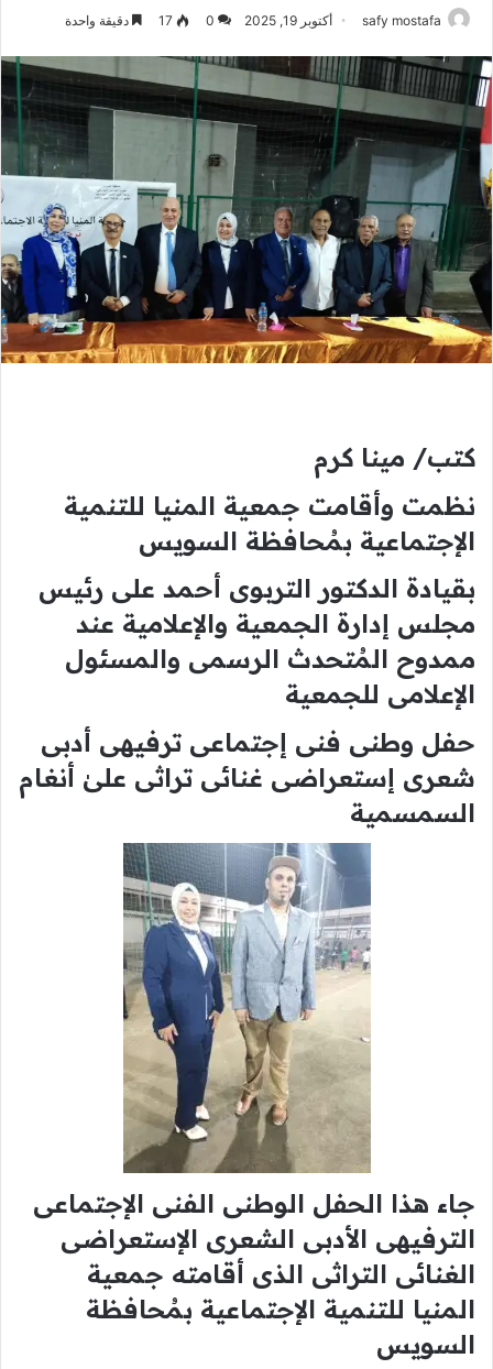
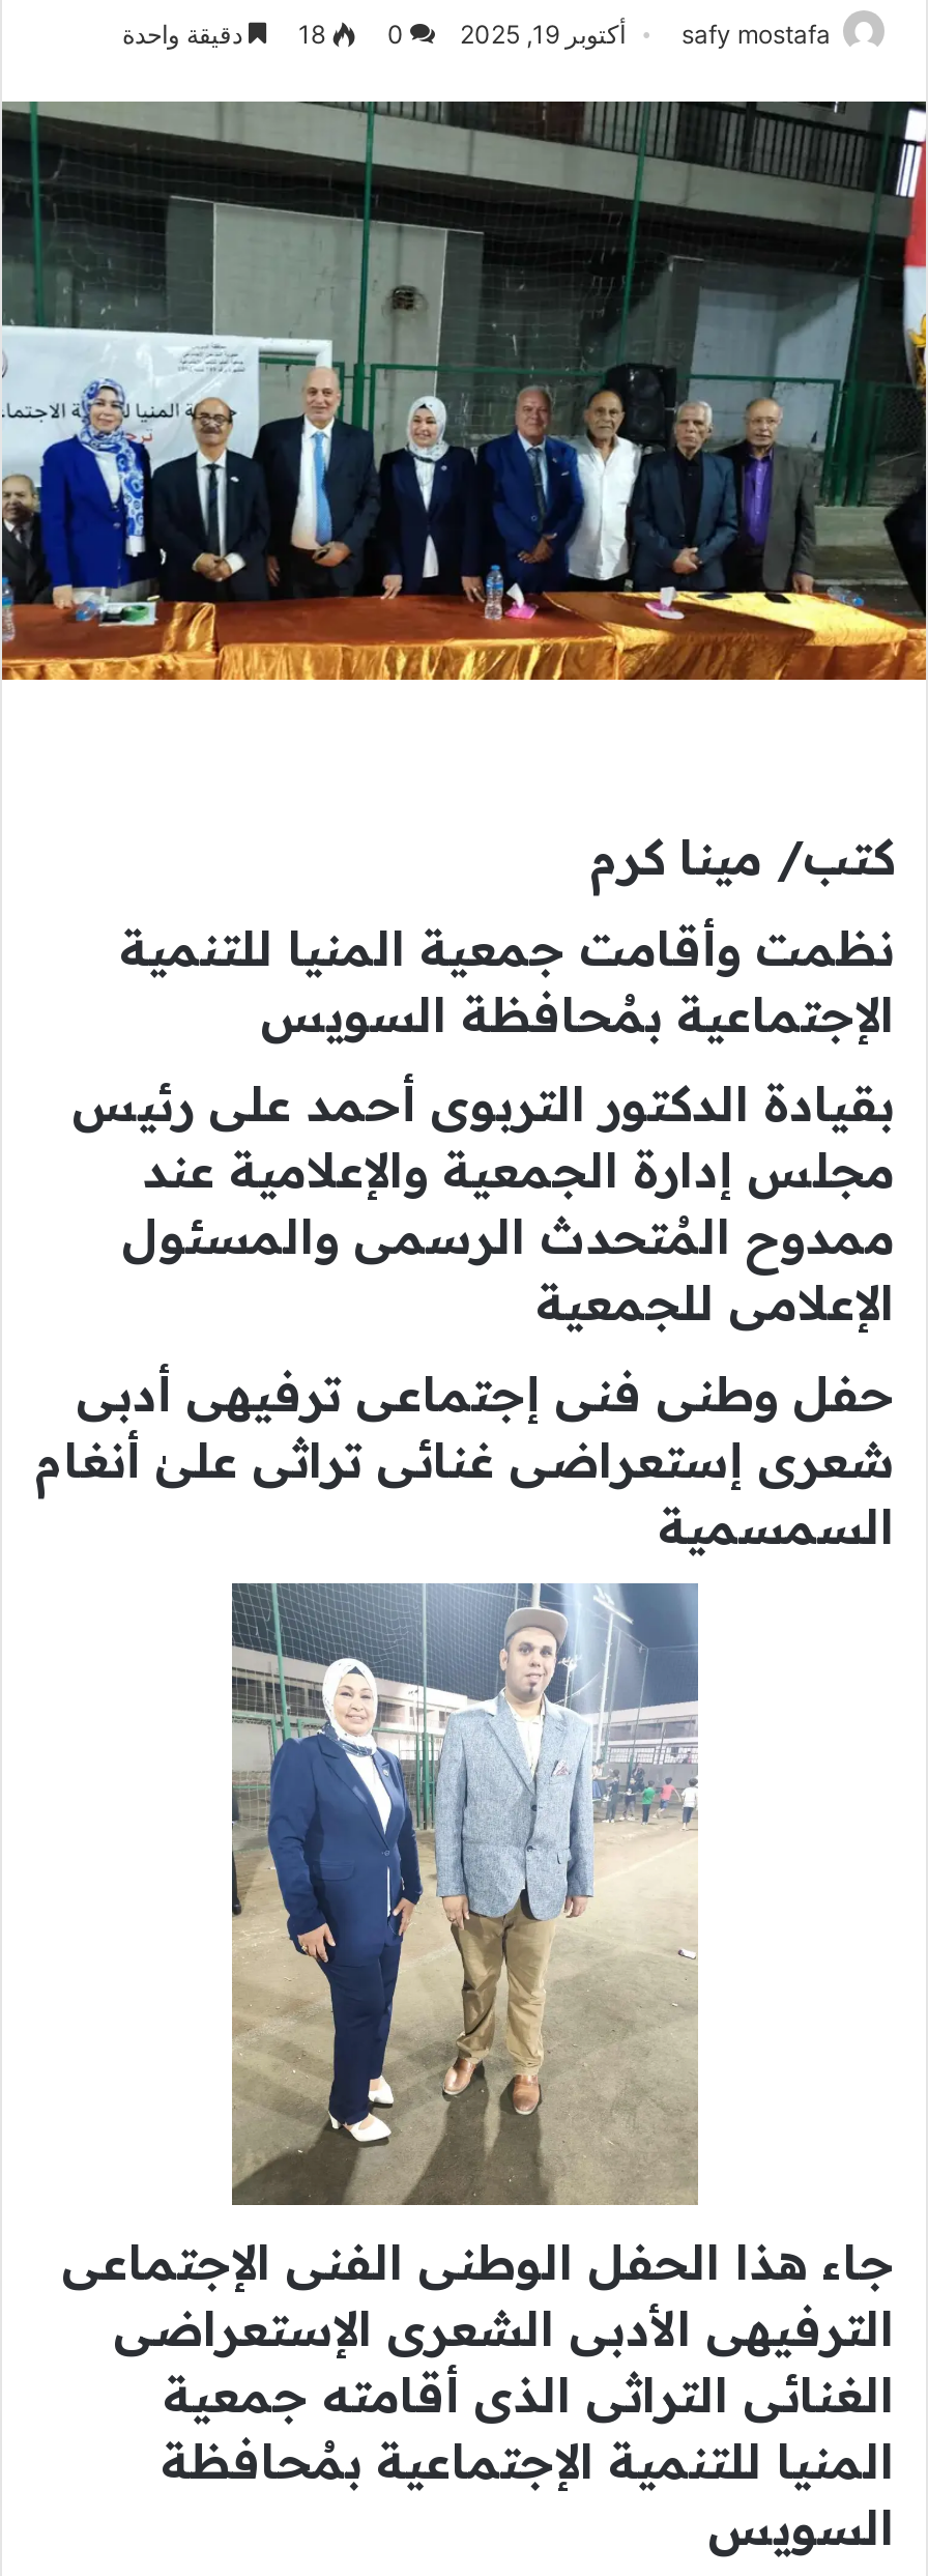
[65,12,215,29] 0 17 دقيقة واحدة -> [122,19,404,50] 0 18 دقيقة واحدة

